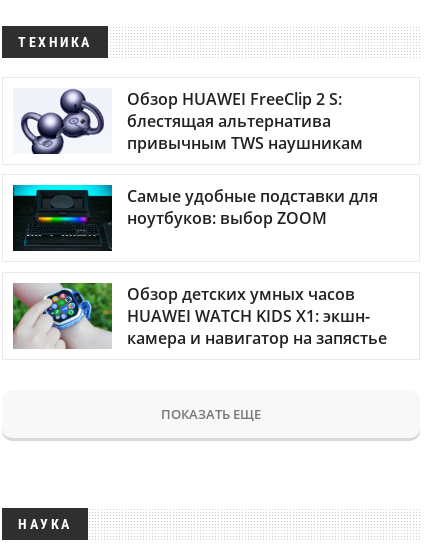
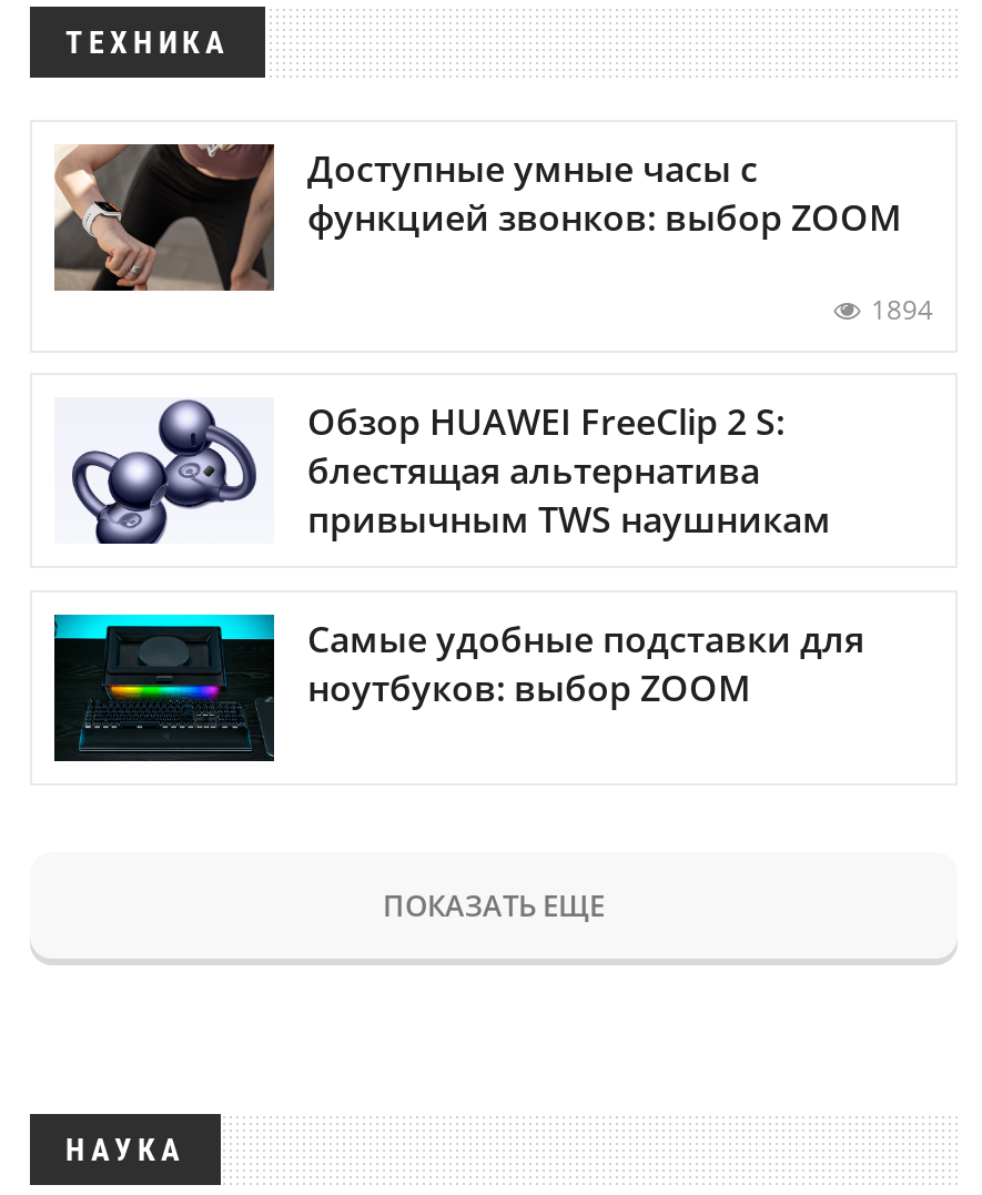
none -> [52,142,933,329] [image] | Доступные умные часы с | функцией звонков: выбор ZOOM | 1894
moved [19,88,378,229] -> [68,398,864,711]: [image] | Обзор HUAWEI FreeClip 2 S: | блестящая альтернатива | привычным TWS наушникам | Самые удобные подставки для | ноутбуков: выбор ZOOM
[12,282,387,350] [image] | Обзор детских умных часов | HUAWEI WATCH KIDS X1: экшн- | камера и навигатор на запястье -> none

